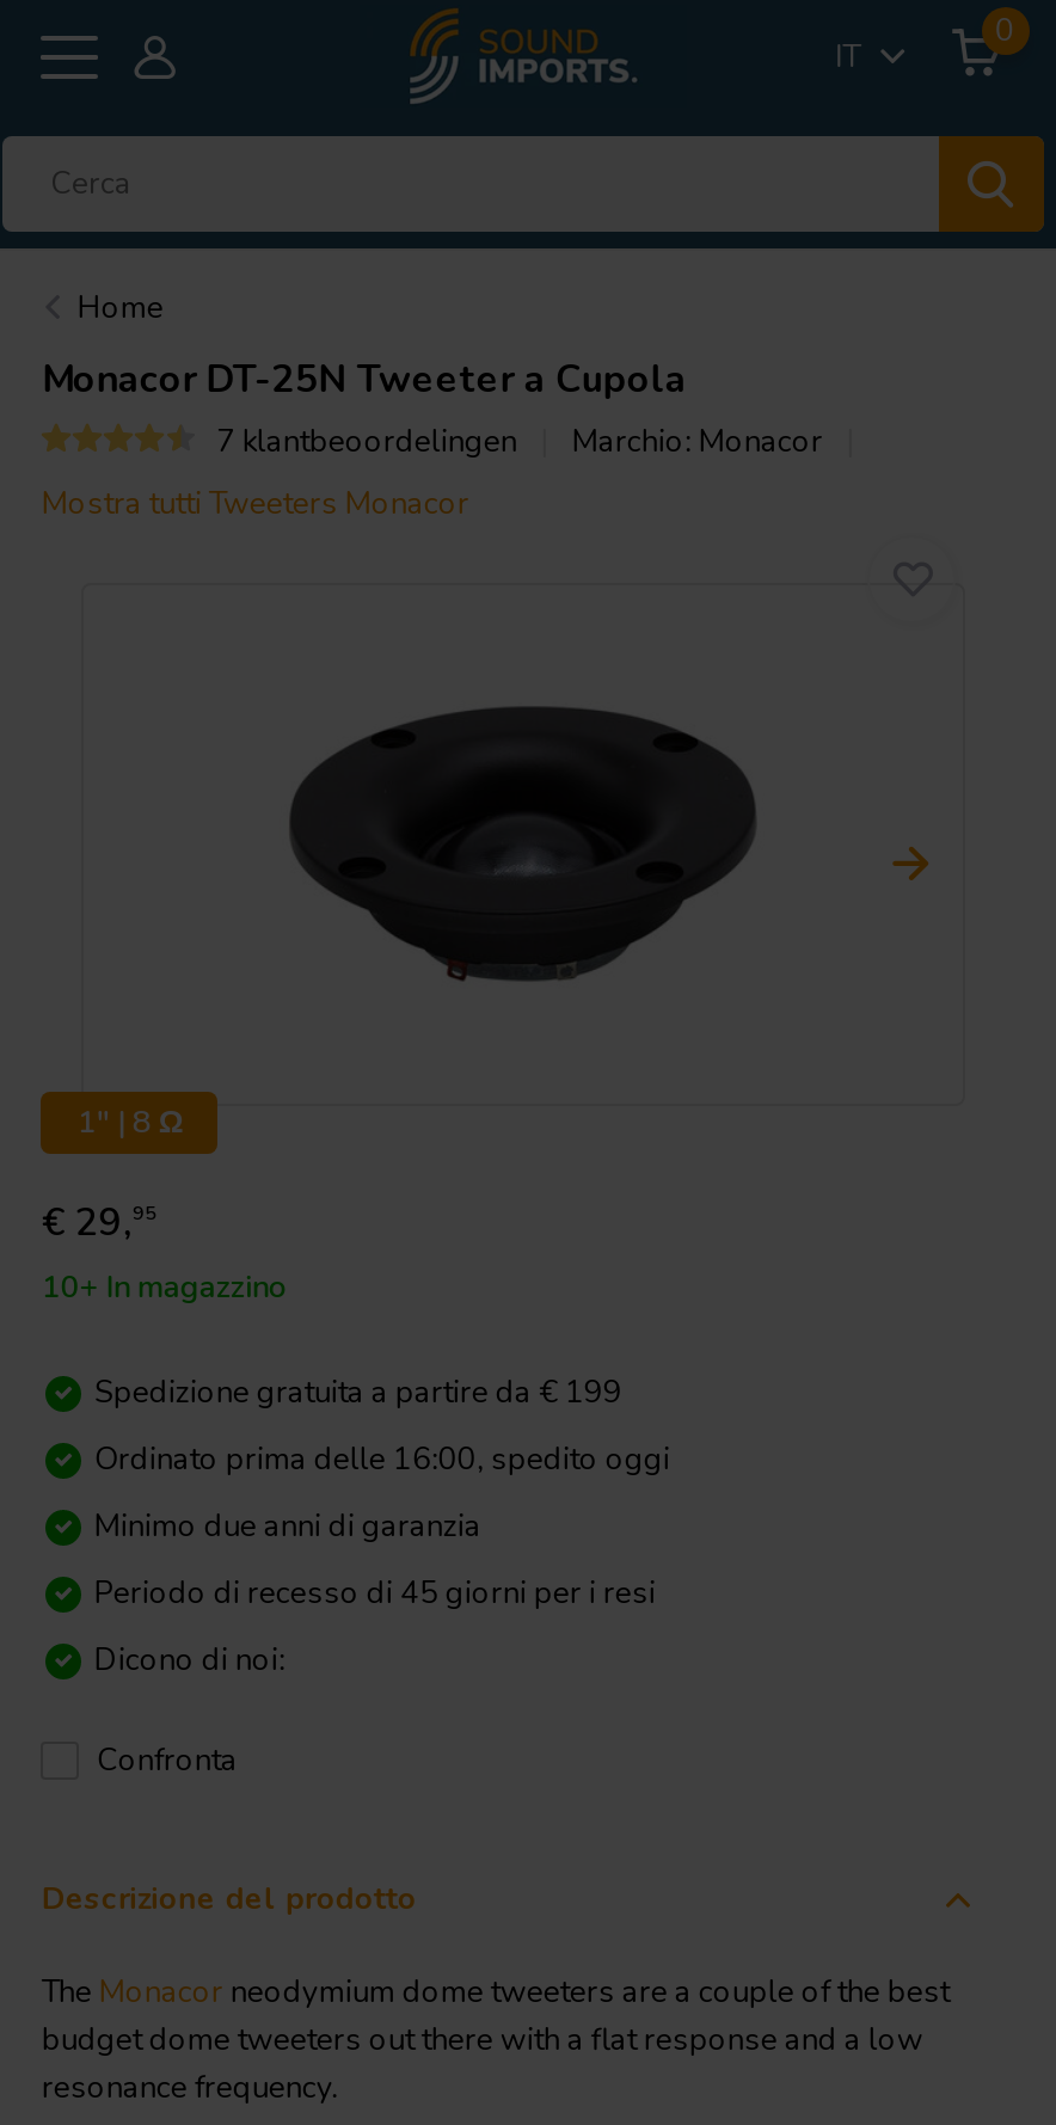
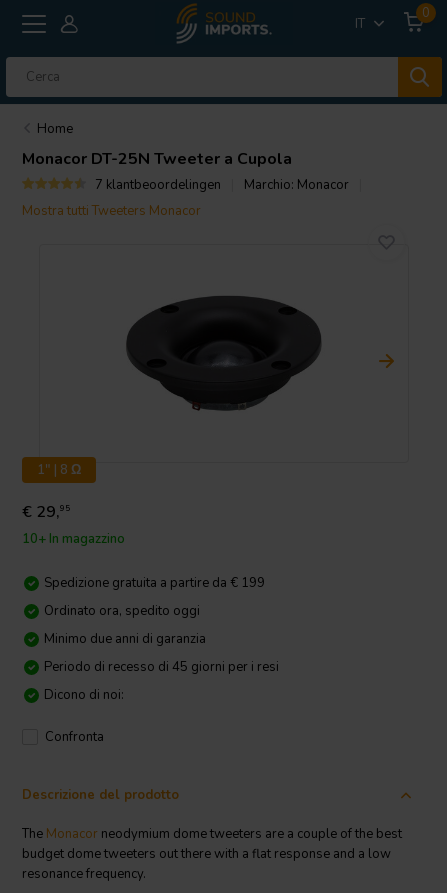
[94,1438,670,1481] Ordinato prima delle 16:00, spedito oggi -> [44,602,200,620] Ordinato ora, spedito oggi

